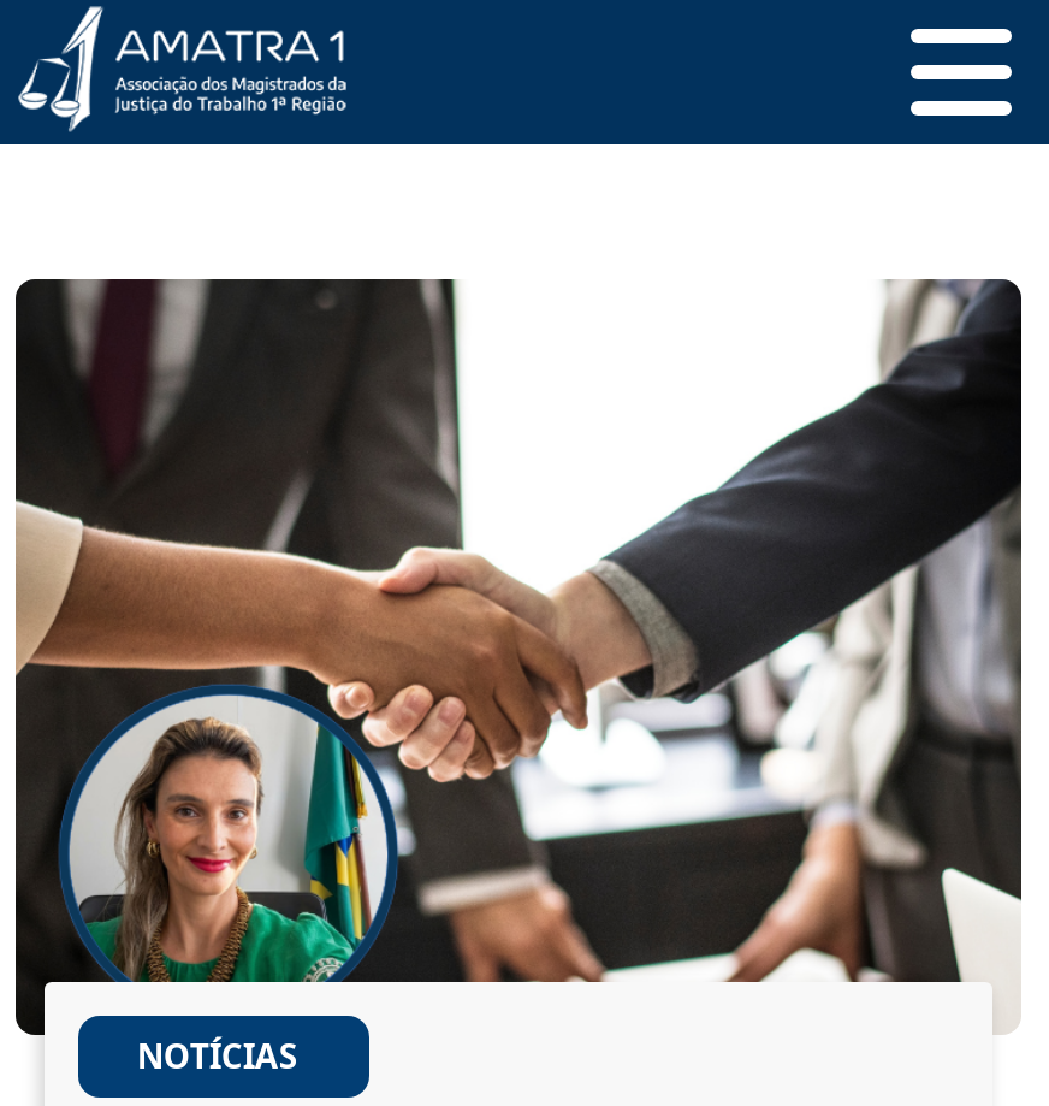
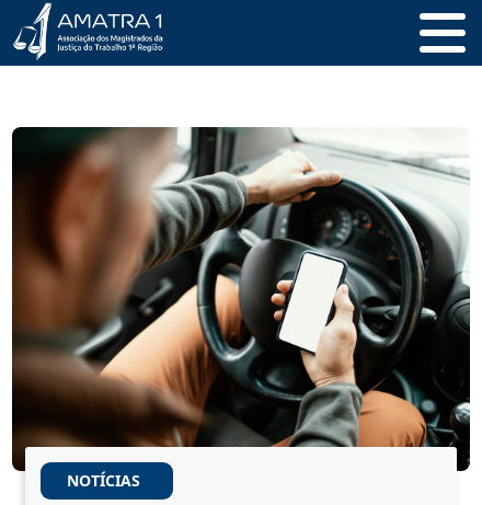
[16,277,1024,1035] [image] -> [11,126,471,472] [image]

